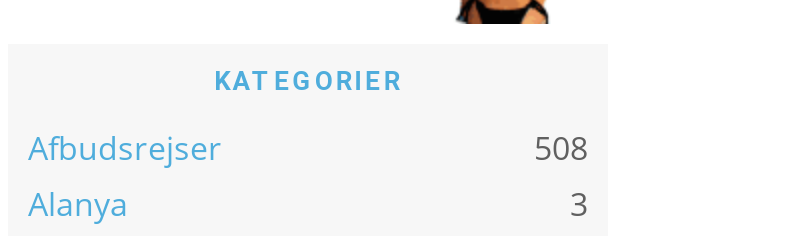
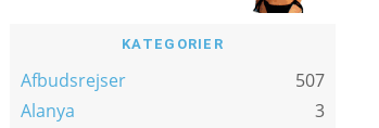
[534,127,588,171] 508 -> [295,69,325,93] 507

